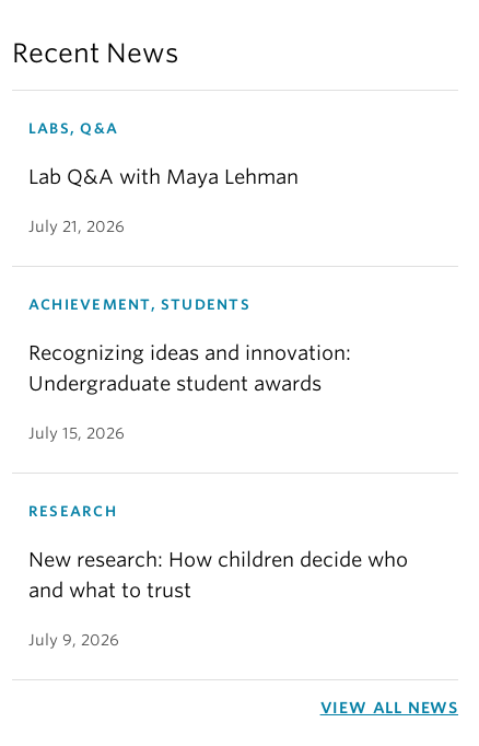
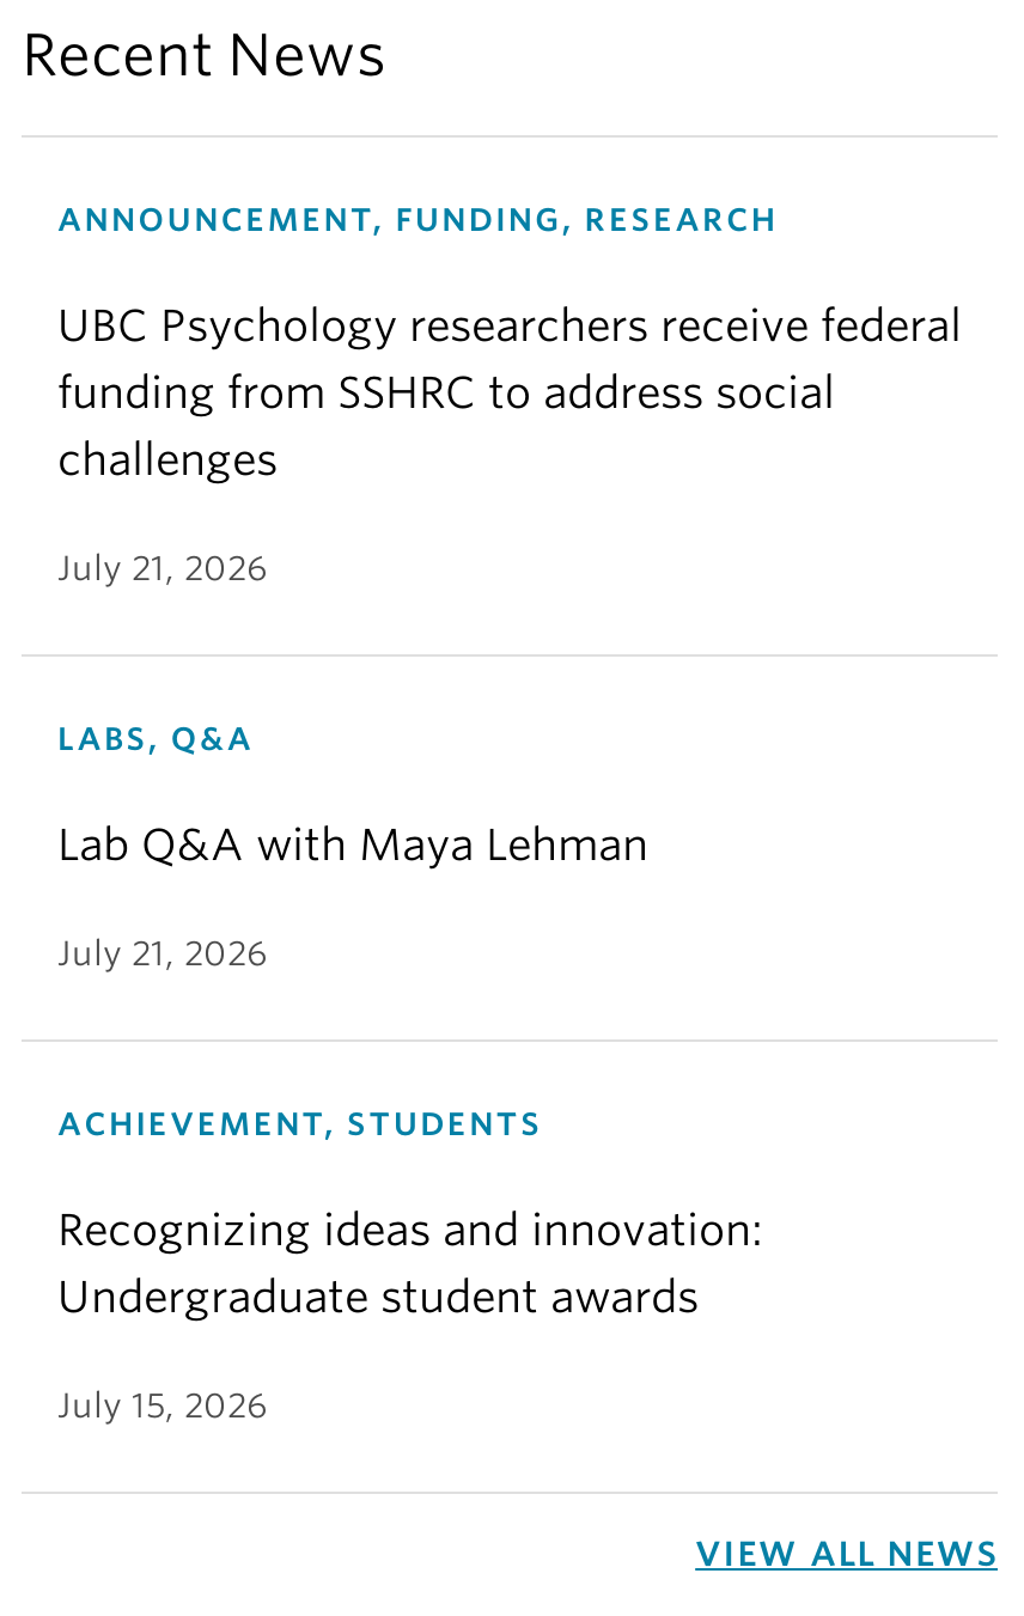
none -> [57,202,962,587] ANNOUNCEMENT, FUNDING, RESEARCH | UBC Psychology researchers receive federal | funding from SSHRC to address social | challenges | July 21, 2026
moved [28,120,351,442] -> [57,721,763,1425]: LABS, Q&A | Lab Q&A with Maya Lehman | July 21, 2026 | ACHIEVEMENT, STUDENTS | Recognizing ideas and innovation: | Undergraduate student awards | July 15, 2026
[28,503,408,649] RESEARCH | New research: How children decide who | and what to trust | July 9, 2026 -> none

